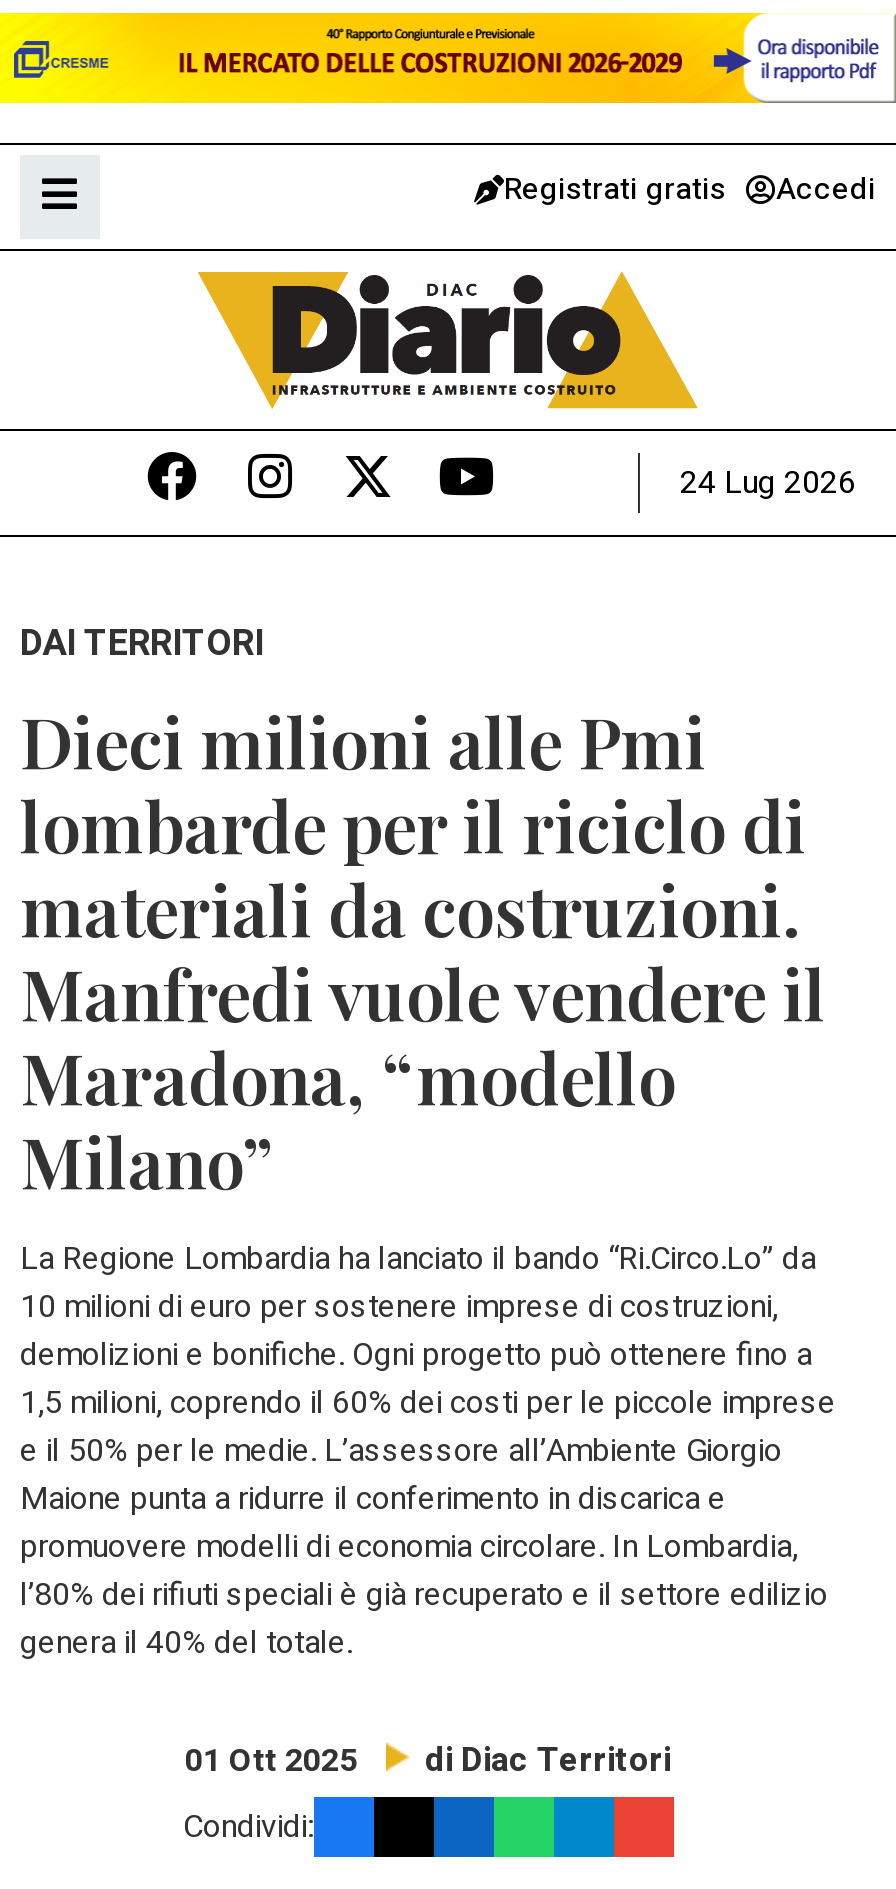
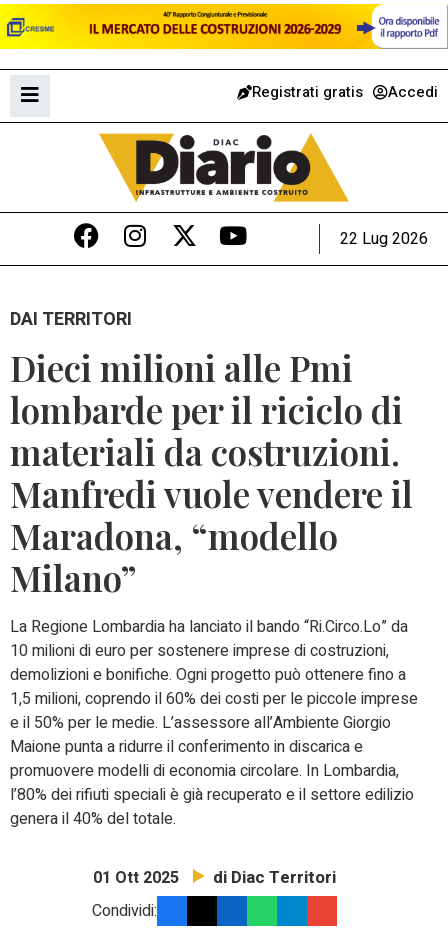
[680,458,856,506] 24 Lug 2026 -> [340,227,428,251] 22 Lug 2026

